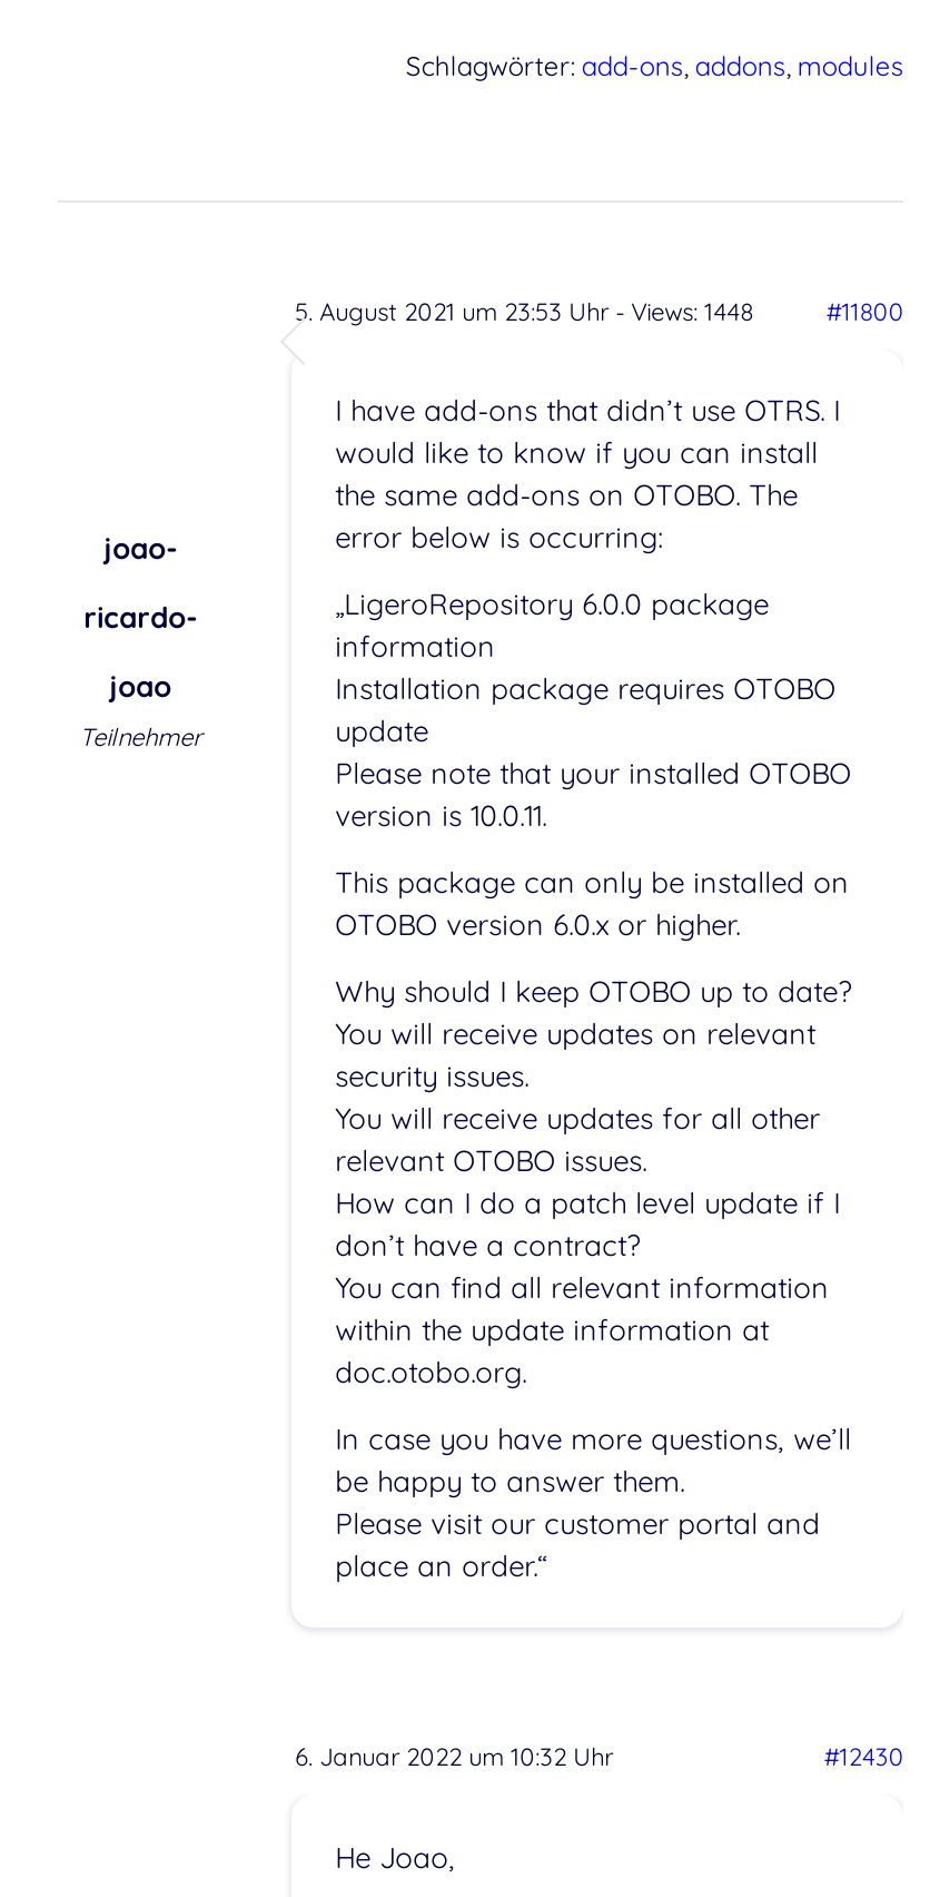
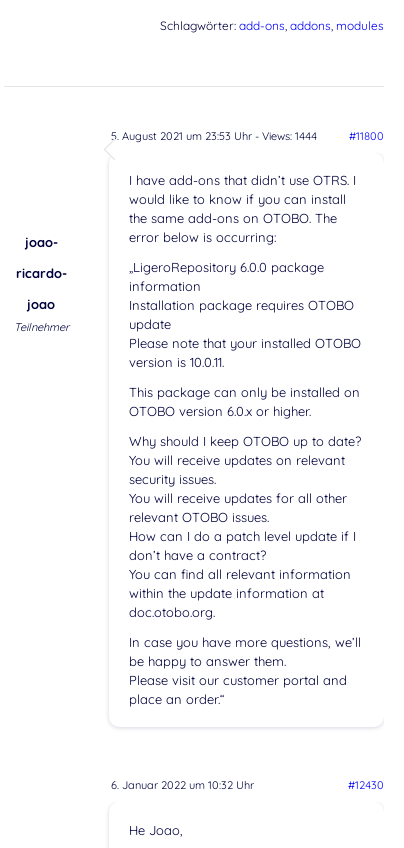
[295,297,753,328] 5. August 2021 um 23:53 Uhr - Views: 1448 -> [111,129,317,143] 5. August 2021 um 23:53 Uhr - Views: 1444

